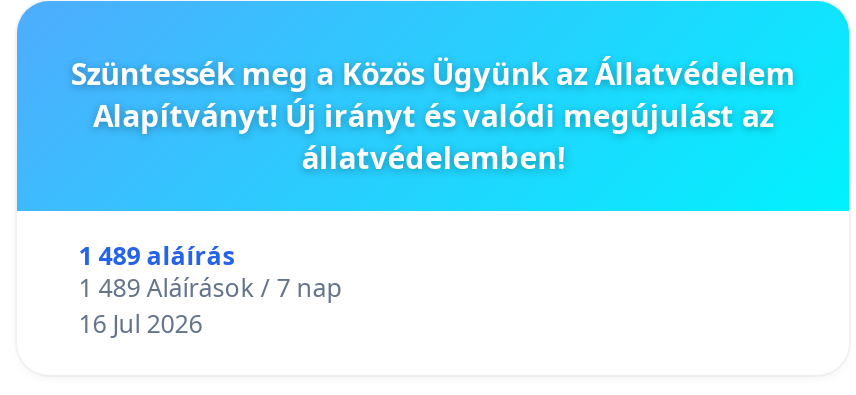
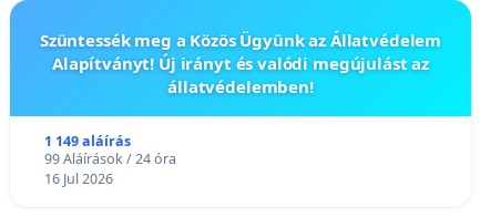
[79,238,235,272] 1 489 aláírás -> [44,132,131,151] 1 149 aláírás
[79,270,343,304] 1 489 Aláírások / 7 nap -> [44,150,176,169] 99 Aláírások / 24 óra

